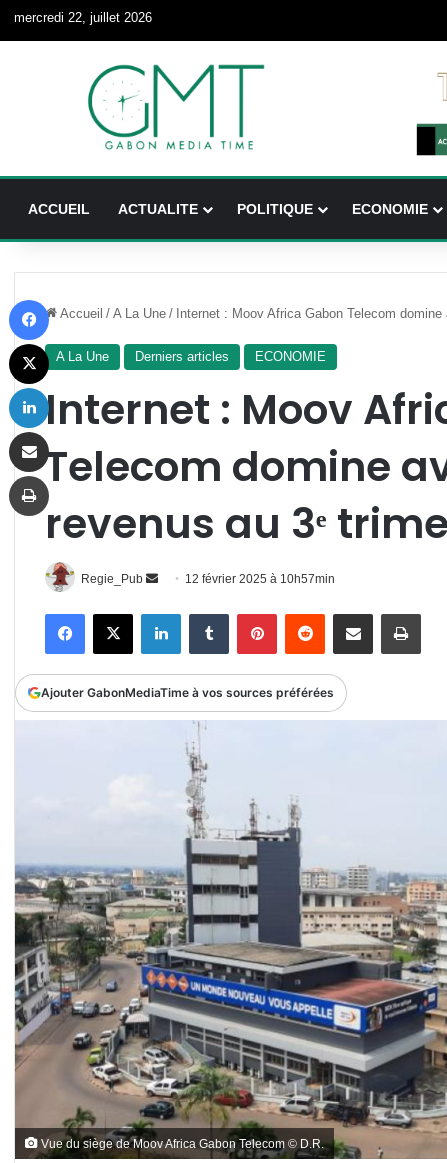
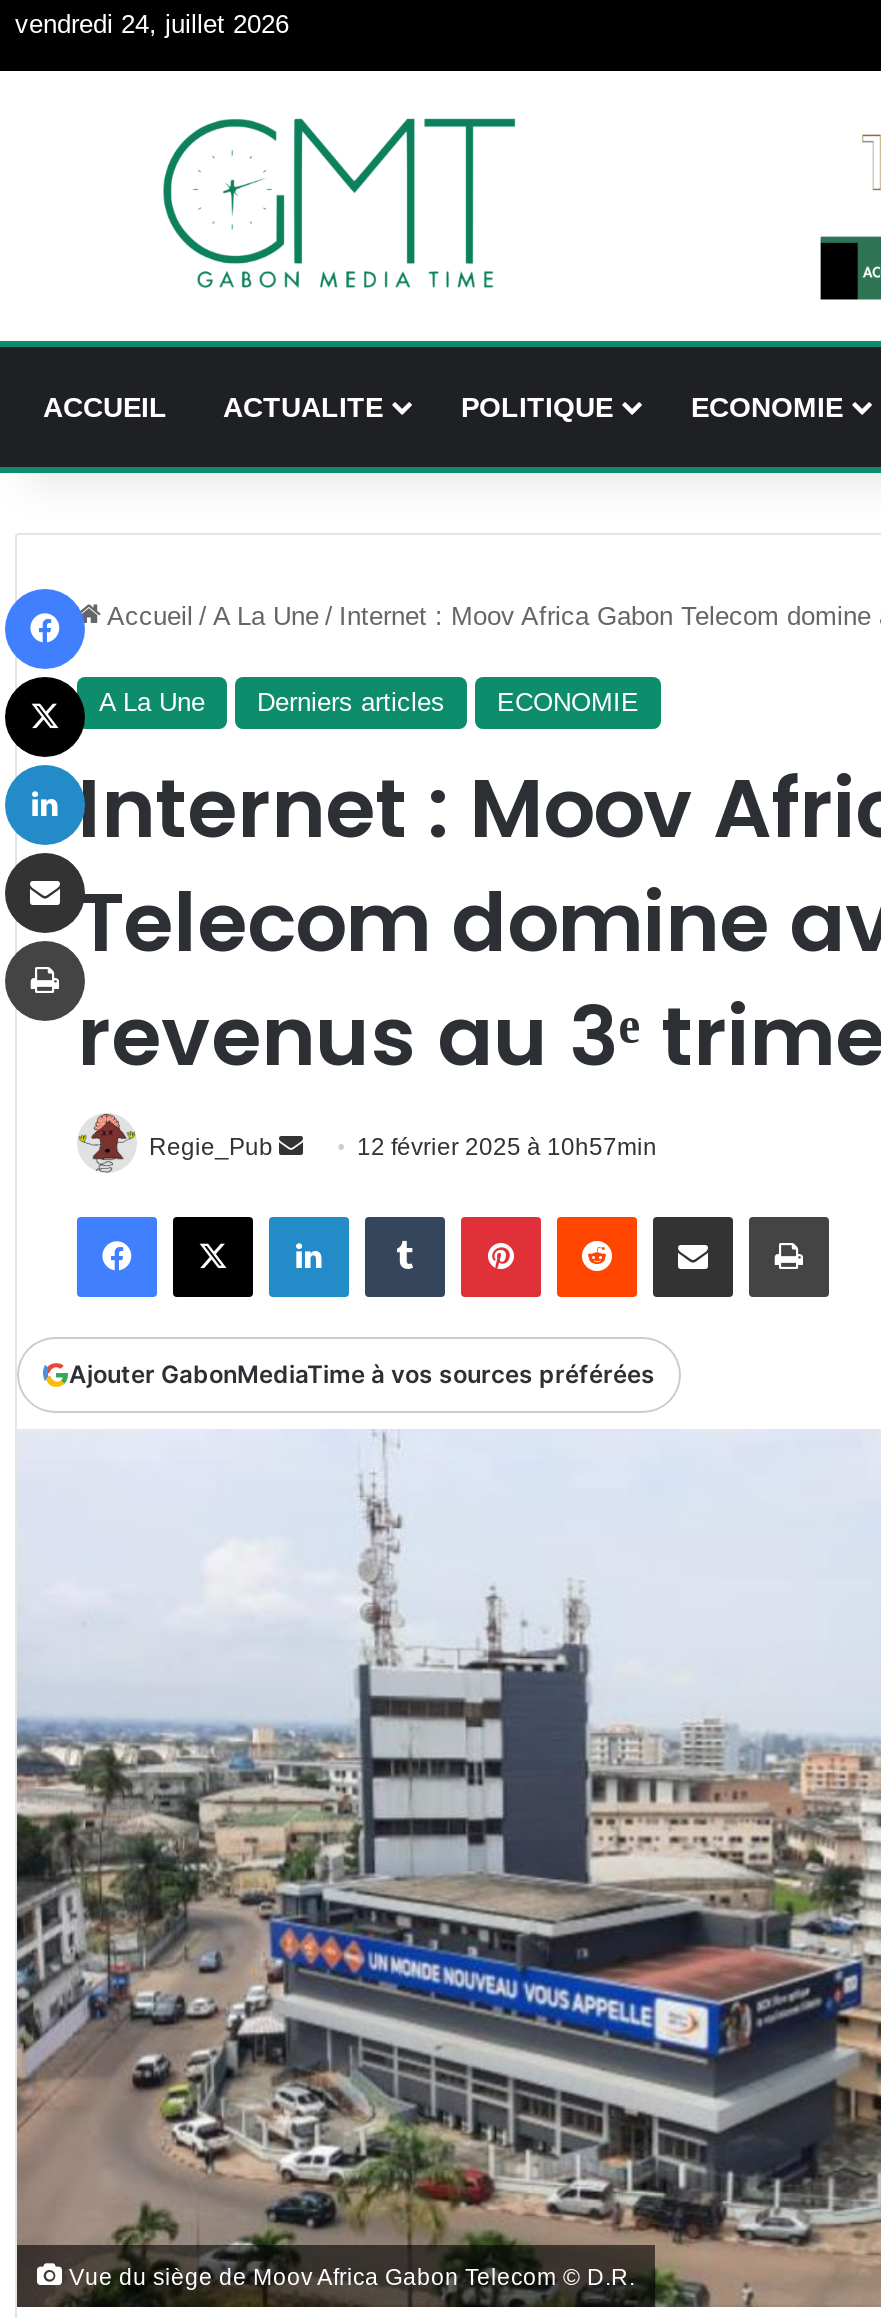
[14,10,152,25] mercredi 22, juillet 2026 -> [15,9,289,39] vendredi 24, juillet 2026

